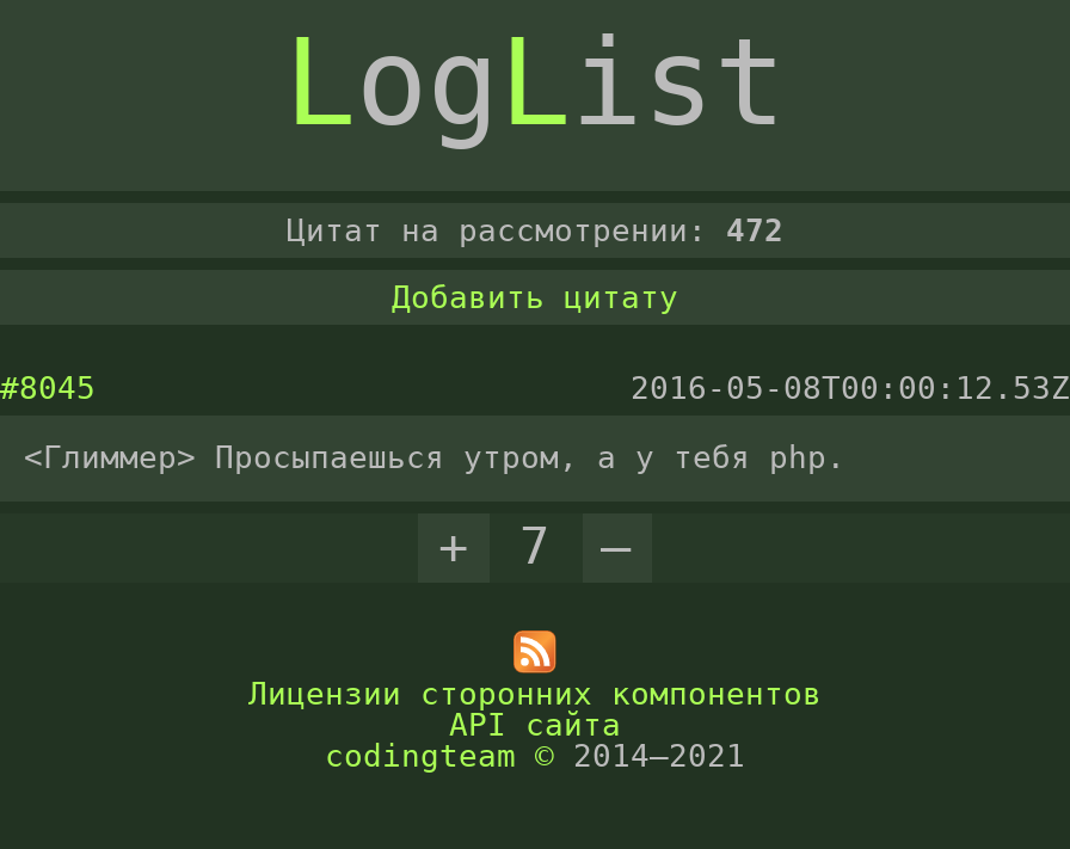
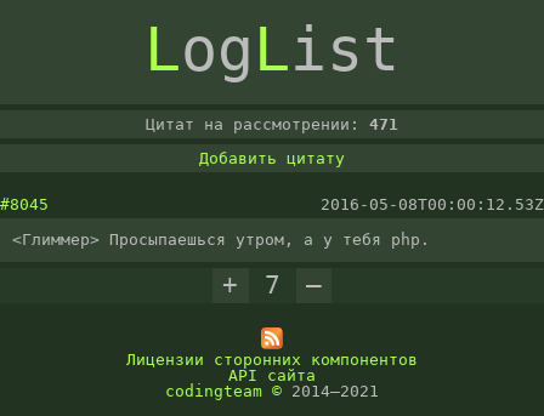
[287,213,783,248] Цитат на рассмотрении: 472 -> [146,115,398,133] Цитат на рассмотрении: 471

